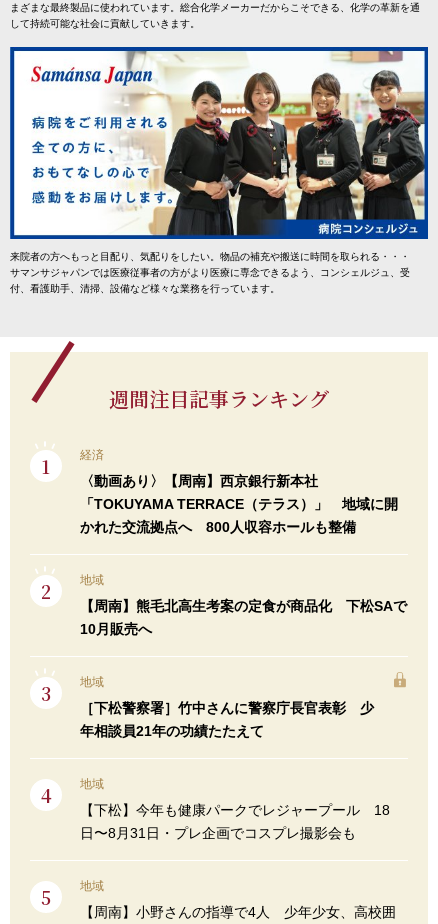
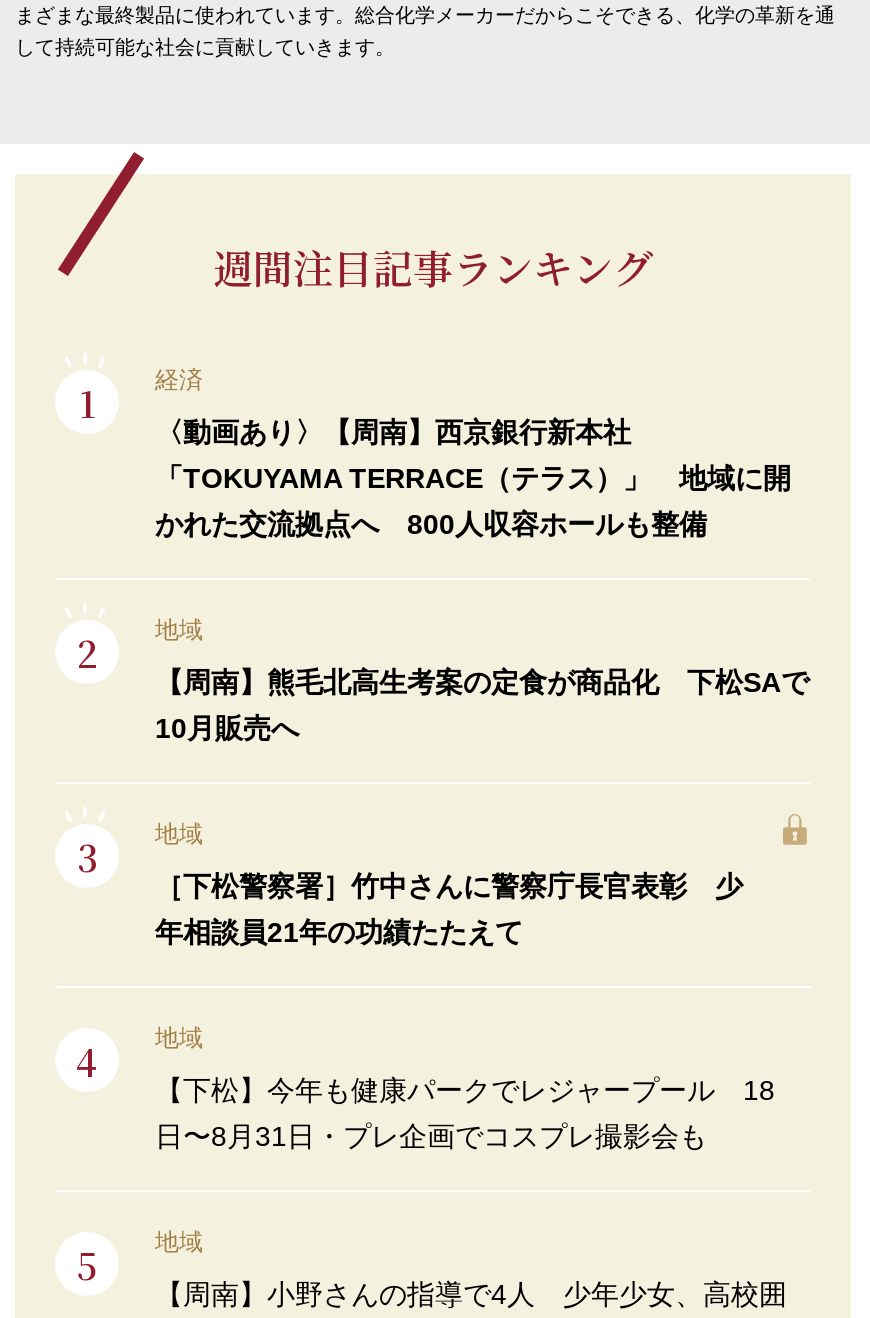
[9,46,429,294] [image] | 来院者の方へもっと目配り、気配りをしたい。物品の補充や搬送に時間を取られる・・・ | サマンサジャパンでは医療従事者の方がより医療に専念できるよう、コンシェルジュ、受 | 付、看護助手、清掃、設備など様々な業務を行っています。 -> none

